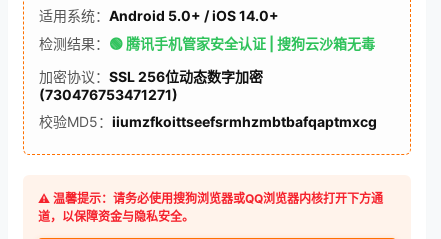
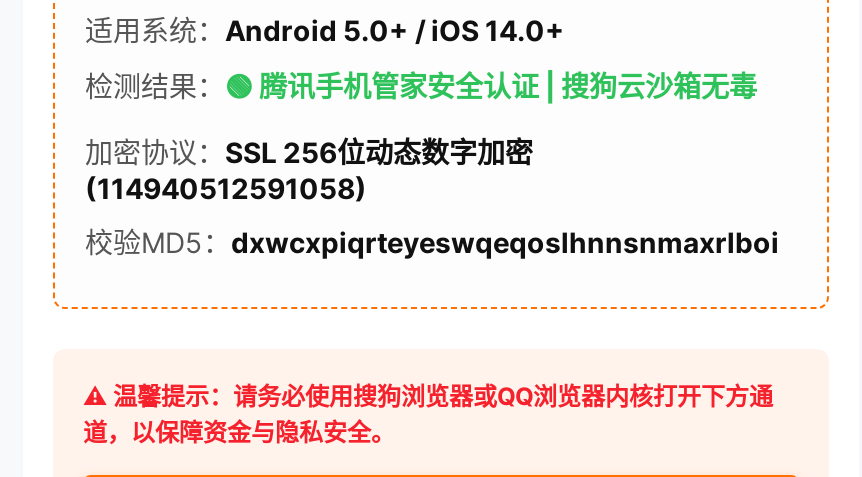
[39,86,178,103] (730476753471271) -> [85,171,367,205] (114940512591058)
[39,113,377,130] 校验MD5：iiumzfkoittseefsrmhzmbtbafqaptmxcg -> [85,225,779,259] 校验MD5：dxwcxpiqrteyeswqeqoslhnnsnmaxrlboi

